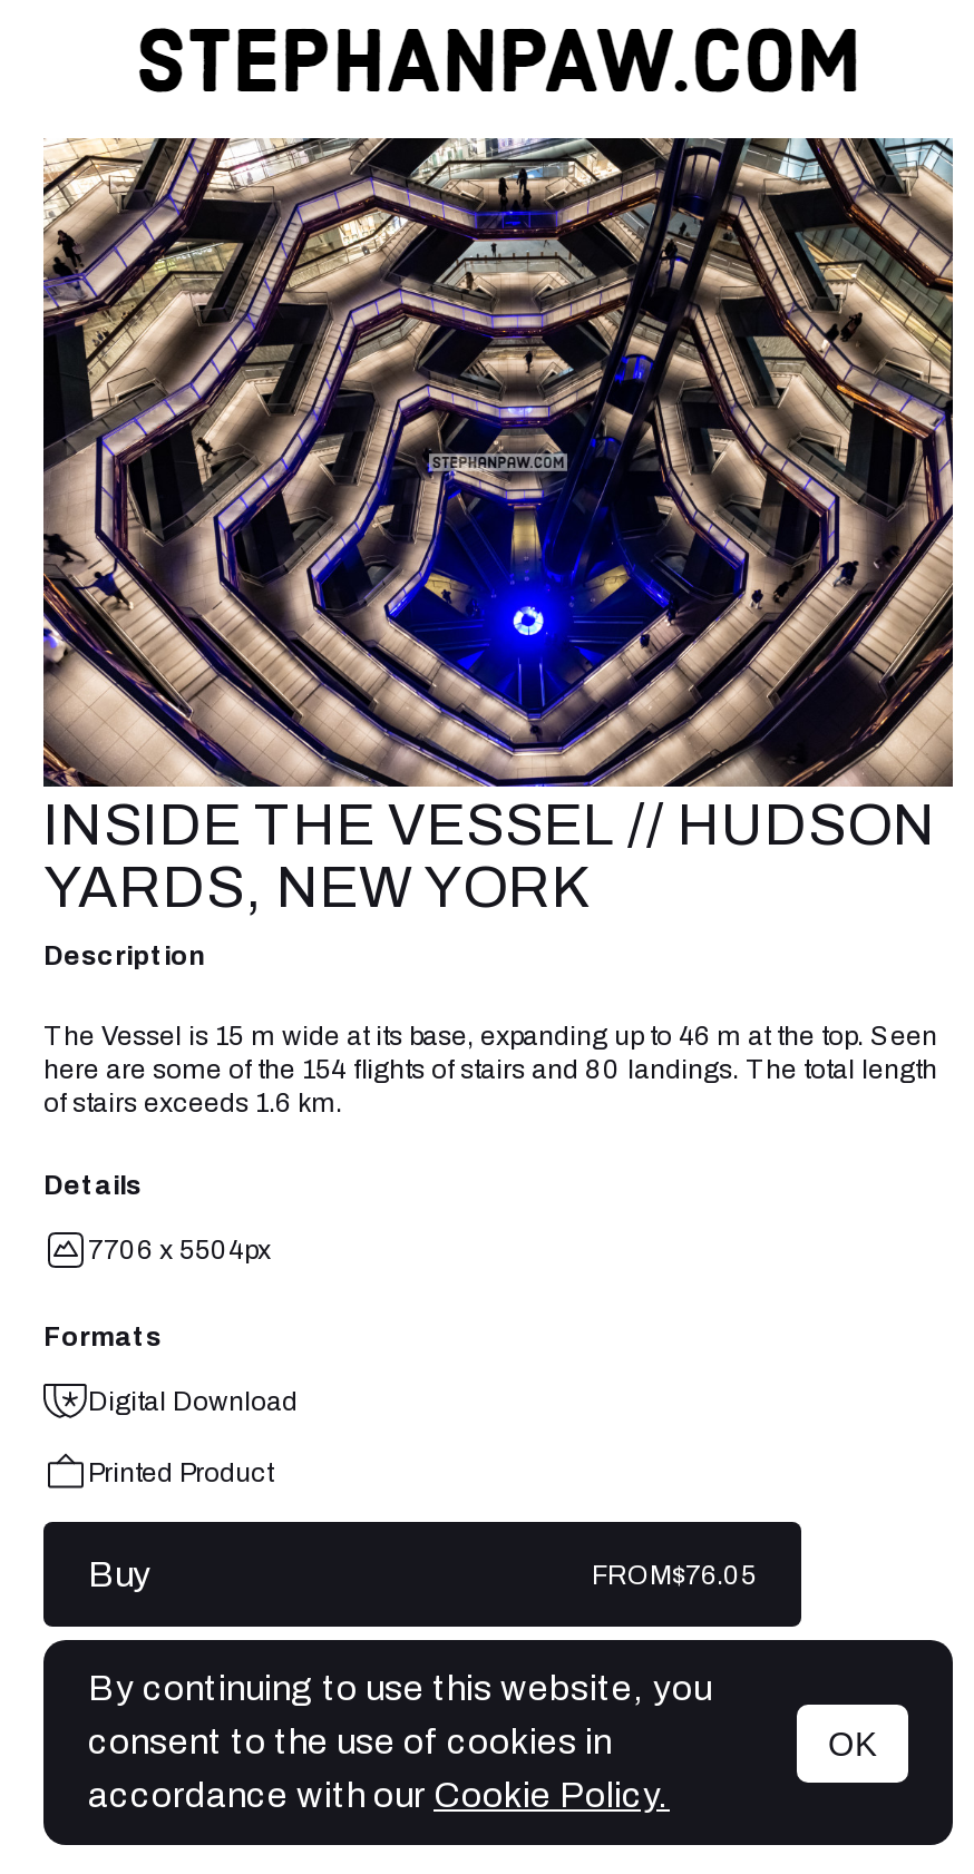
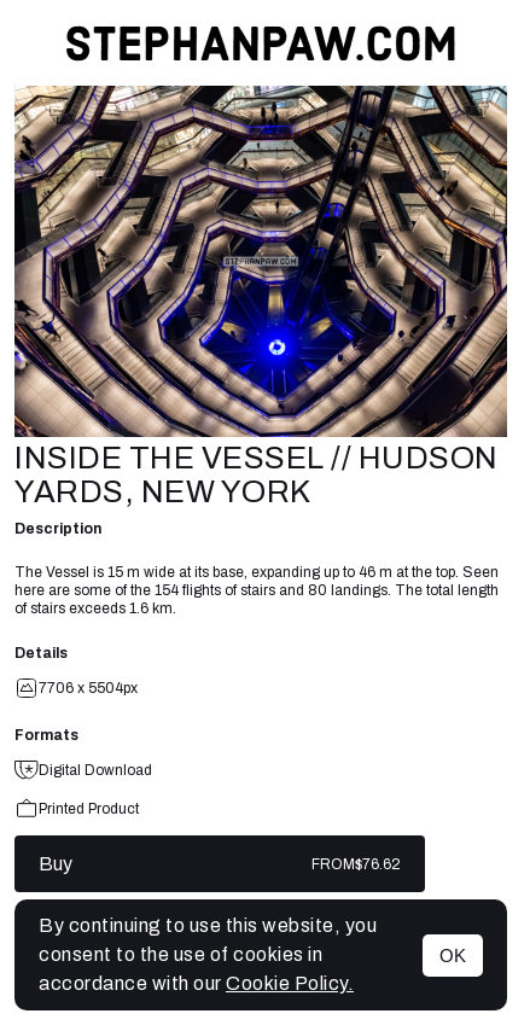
[592,1559,757,1590] FROM$76.05 -> [311,856,401,872] FROM$76.62

